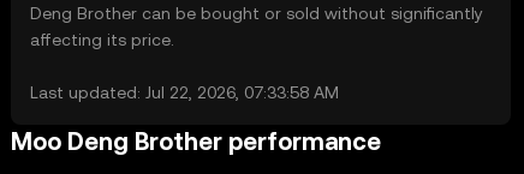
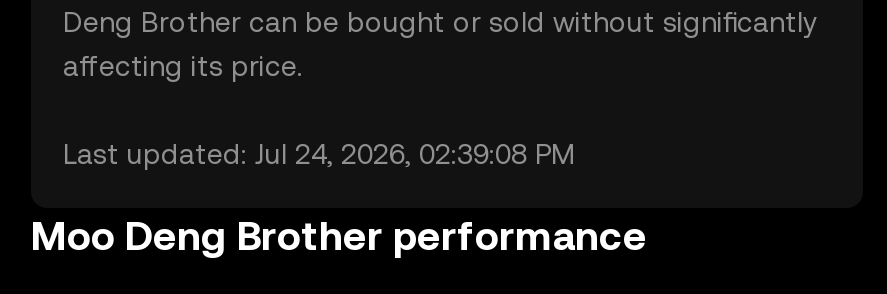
[30,83,339,102] Last updated: Jul 22, 2026, 07:33:58 AM -> [63,138,575,170] Last updated: Jul 24, 2026, 02:39:08 PM

